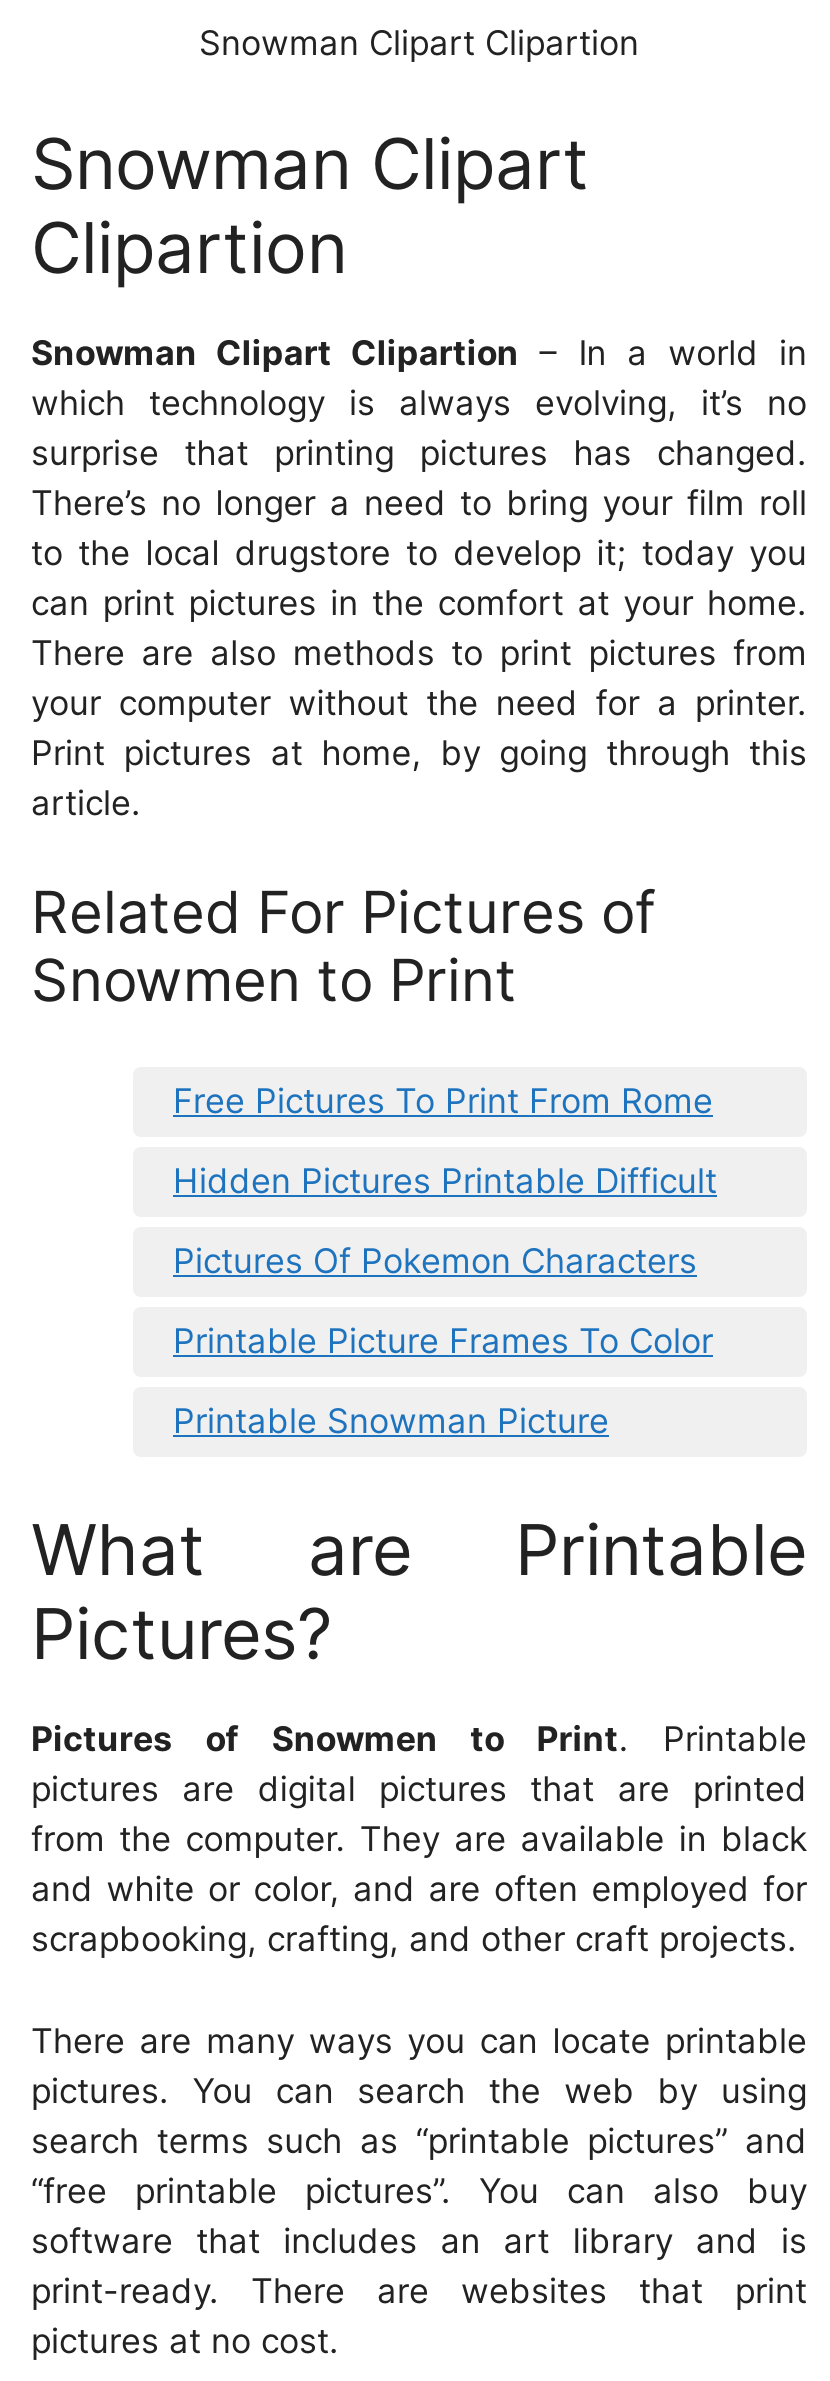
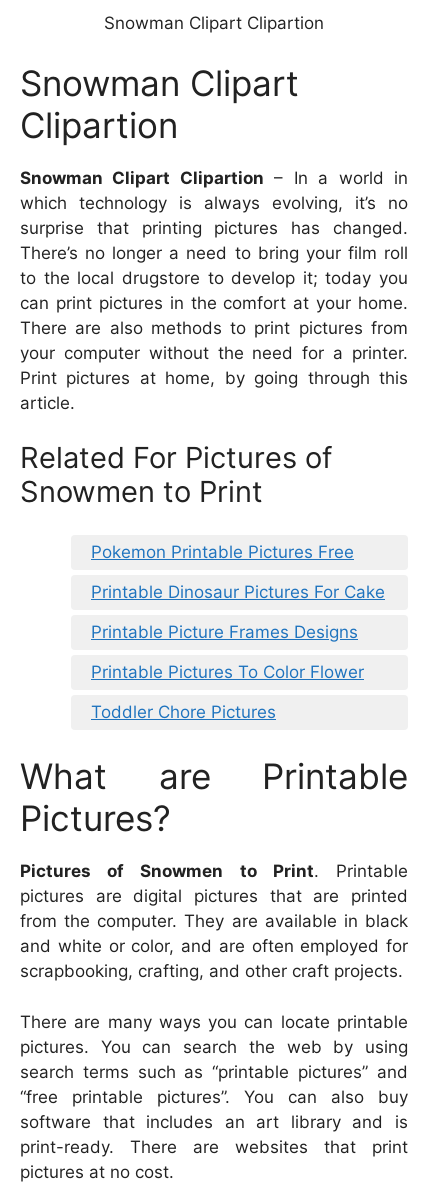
[173,1080,713,1120] Free Pictures To Print From Rome -> [91,542,354,562] Pokemon Printable Pictures Free
[173,1160,717,1200] Hidden Pictures Printable Difficult -> [91,582,385,602] Printable Dinosaur Pictures For Cake
[173,1240,697,1280] Pictures Of Pokemon Characters -> [91,622,358,642] Printable Picture Frames Designs
[173,1320,713,1360] Printable Picture Frames To Color -> [91,662,364,682] Printable Pictures To Color Flower
[173,1400,609,1440] Printable Snowman Picture -> [91,702,276,722] Toddler Chore Pictures

